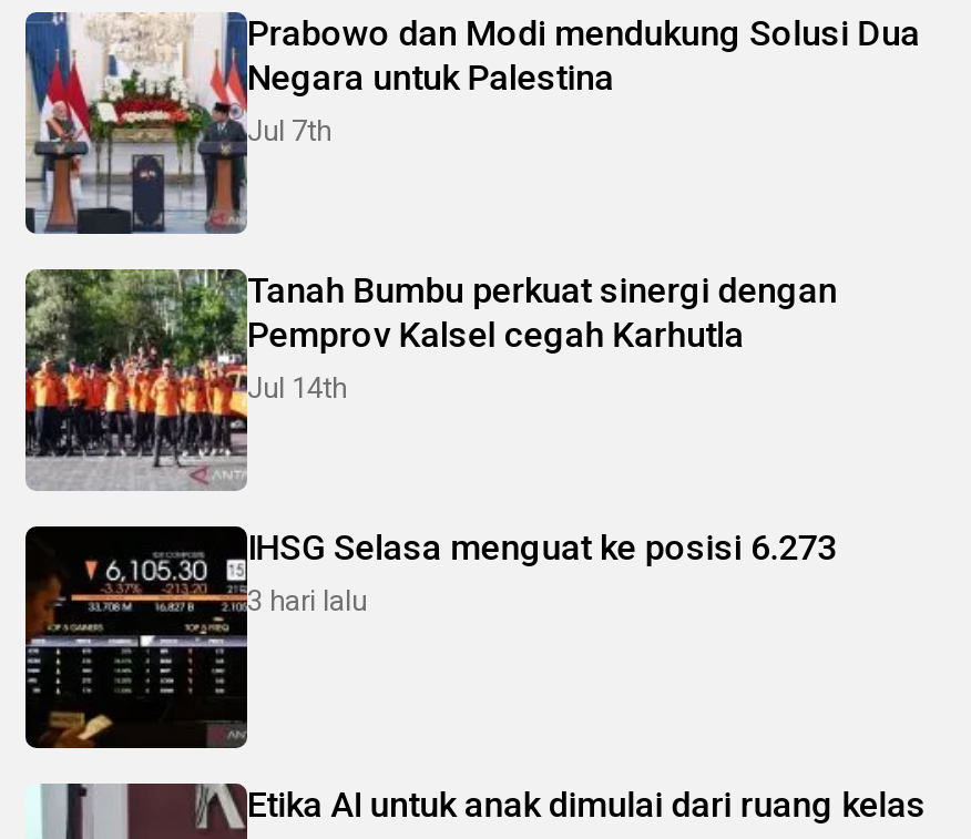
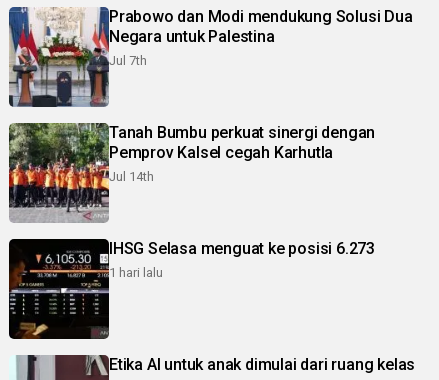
[247,585,367,618] 3 hari lalu -> [109,265,163,280] 1 hari lalu

